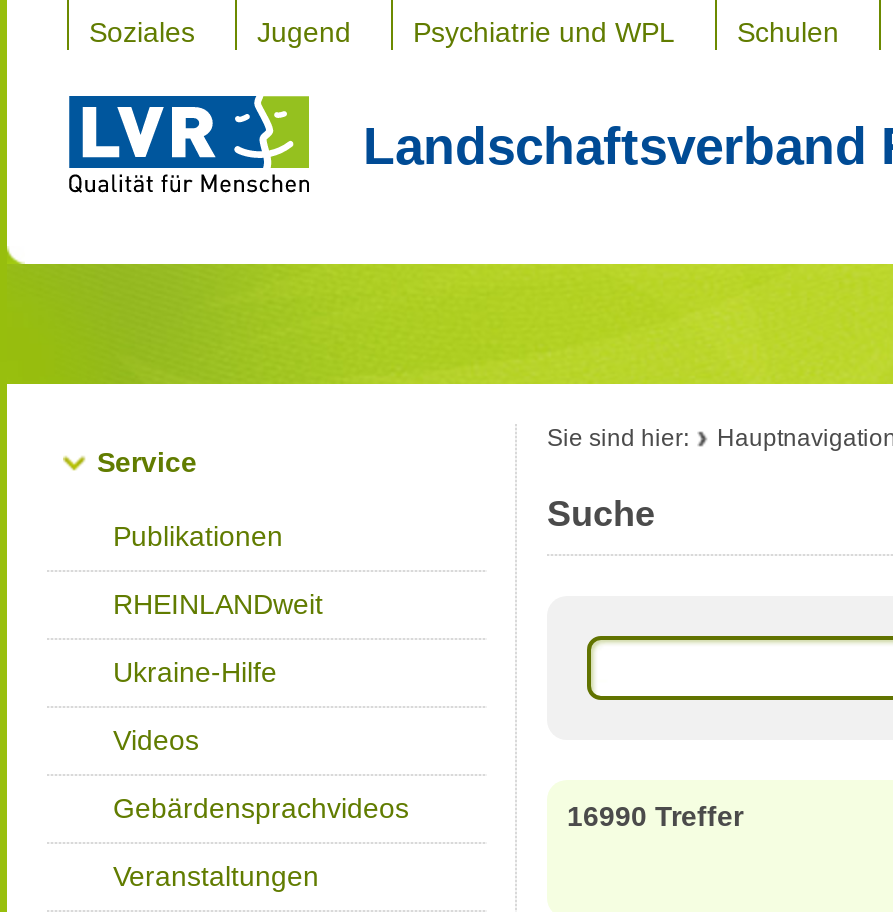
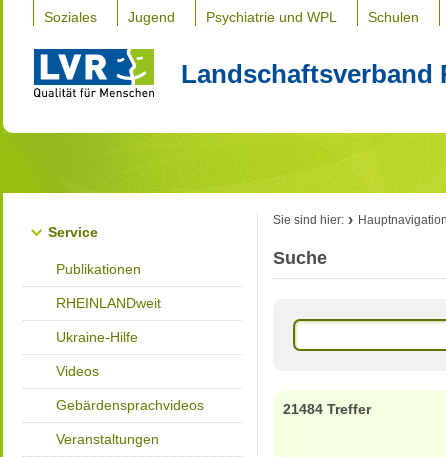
[567,800,743,832] 16990 Treffer -> [283,401,371,417] 21484 Treffer

